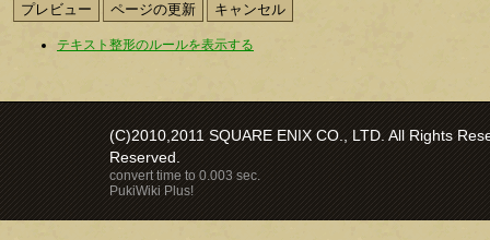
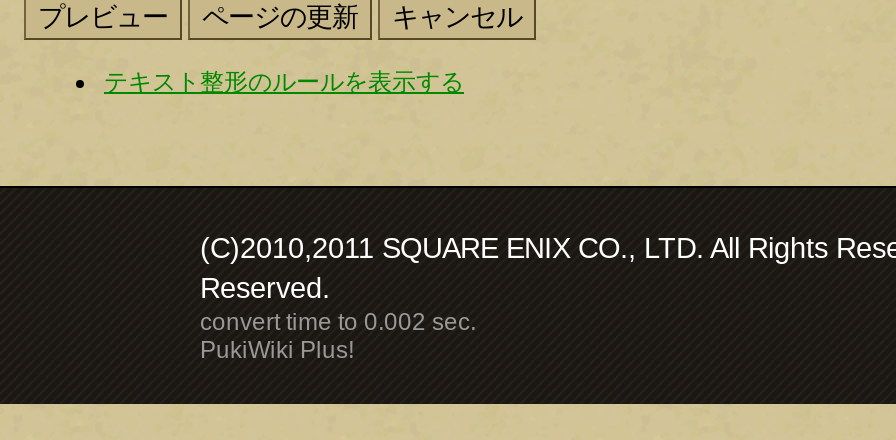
[109,168,260,183] convert time to 0.003 sec. -> [200,308,476,336] convert time to 0.002 sec.

